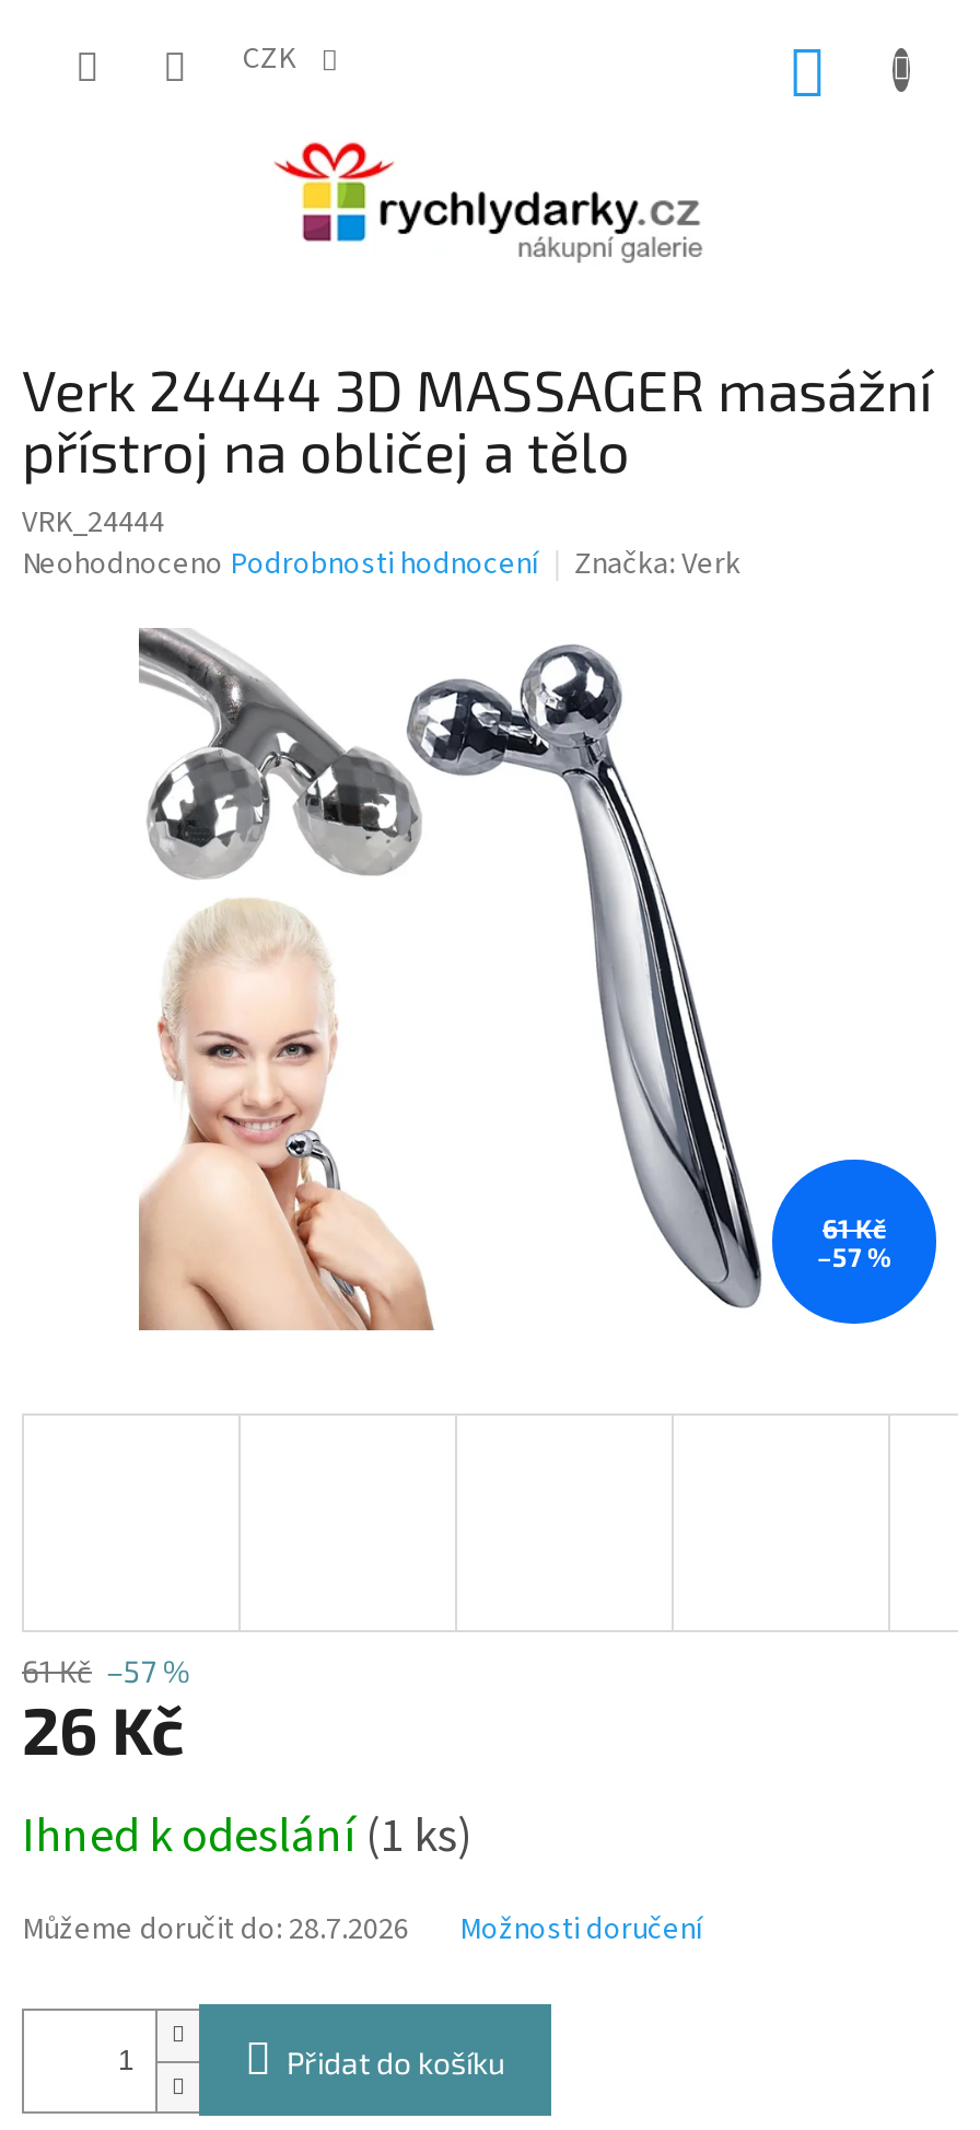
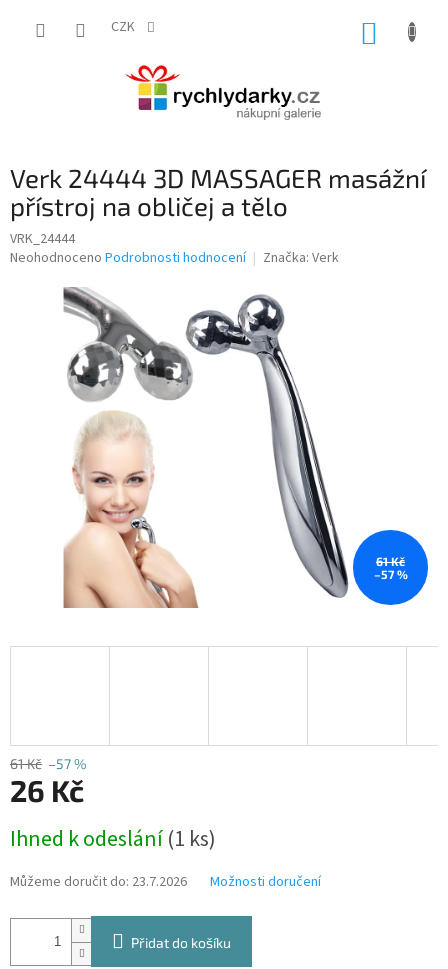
[22,1909,409,1953] Můžeme doručit do: 28.7.2026 -> [10,872,187,892] Můžeme doručit do: 23.7.2026

